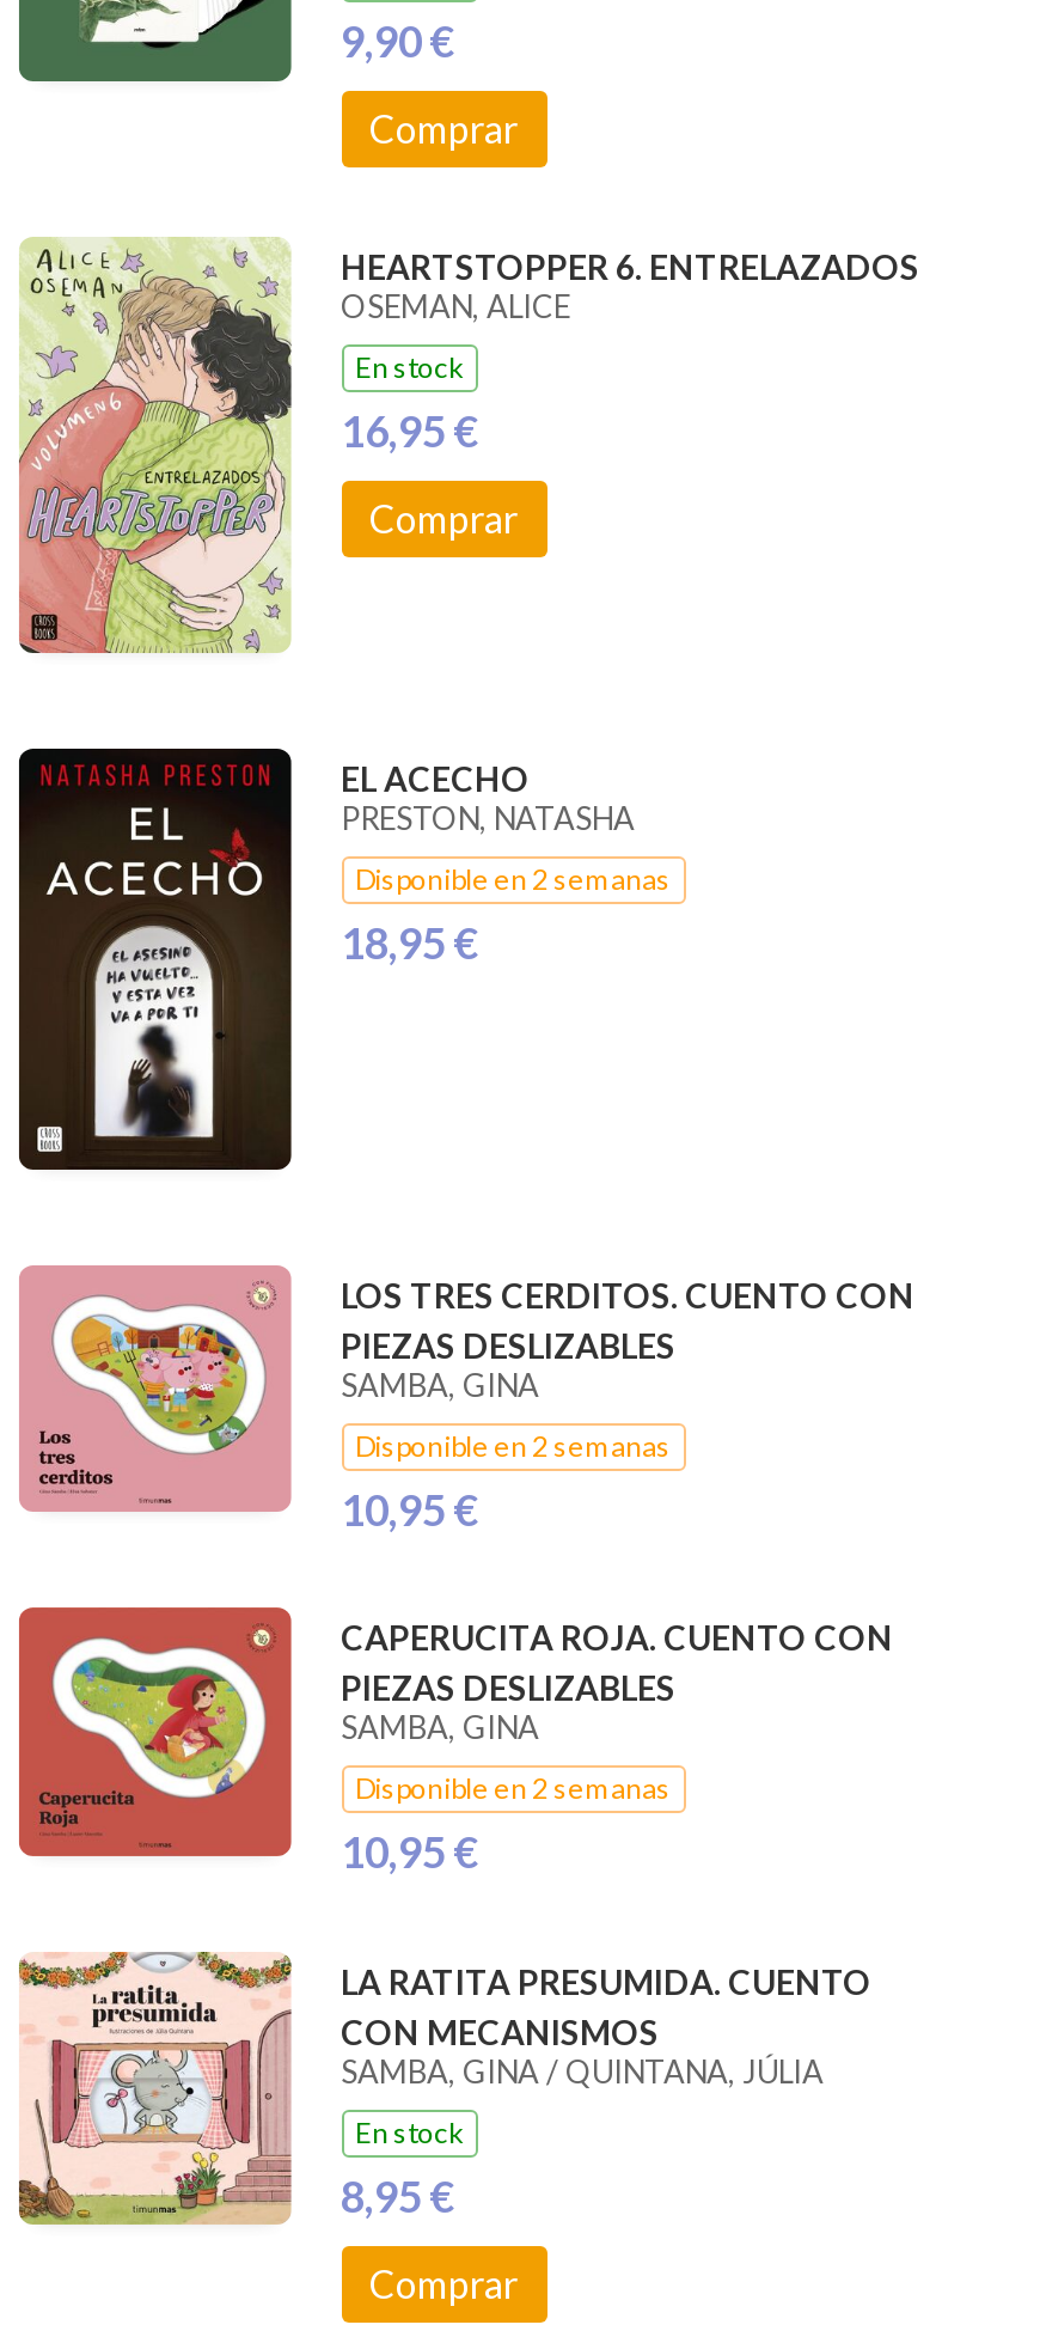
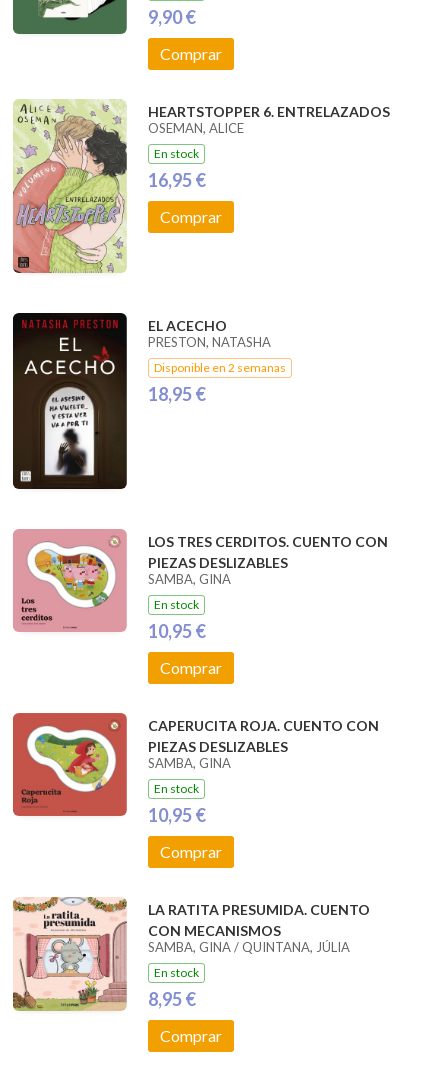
[355,1427,671,1463] Disponible en 2 semanas -> [153,597,198,612] En stock
none -> [159,658,221,677] Comprar
[355,1771,671,1806] Disponible en 2 semanas -> [153,781,198,796] En stock
none -> [159,842,221,861] Comprar

